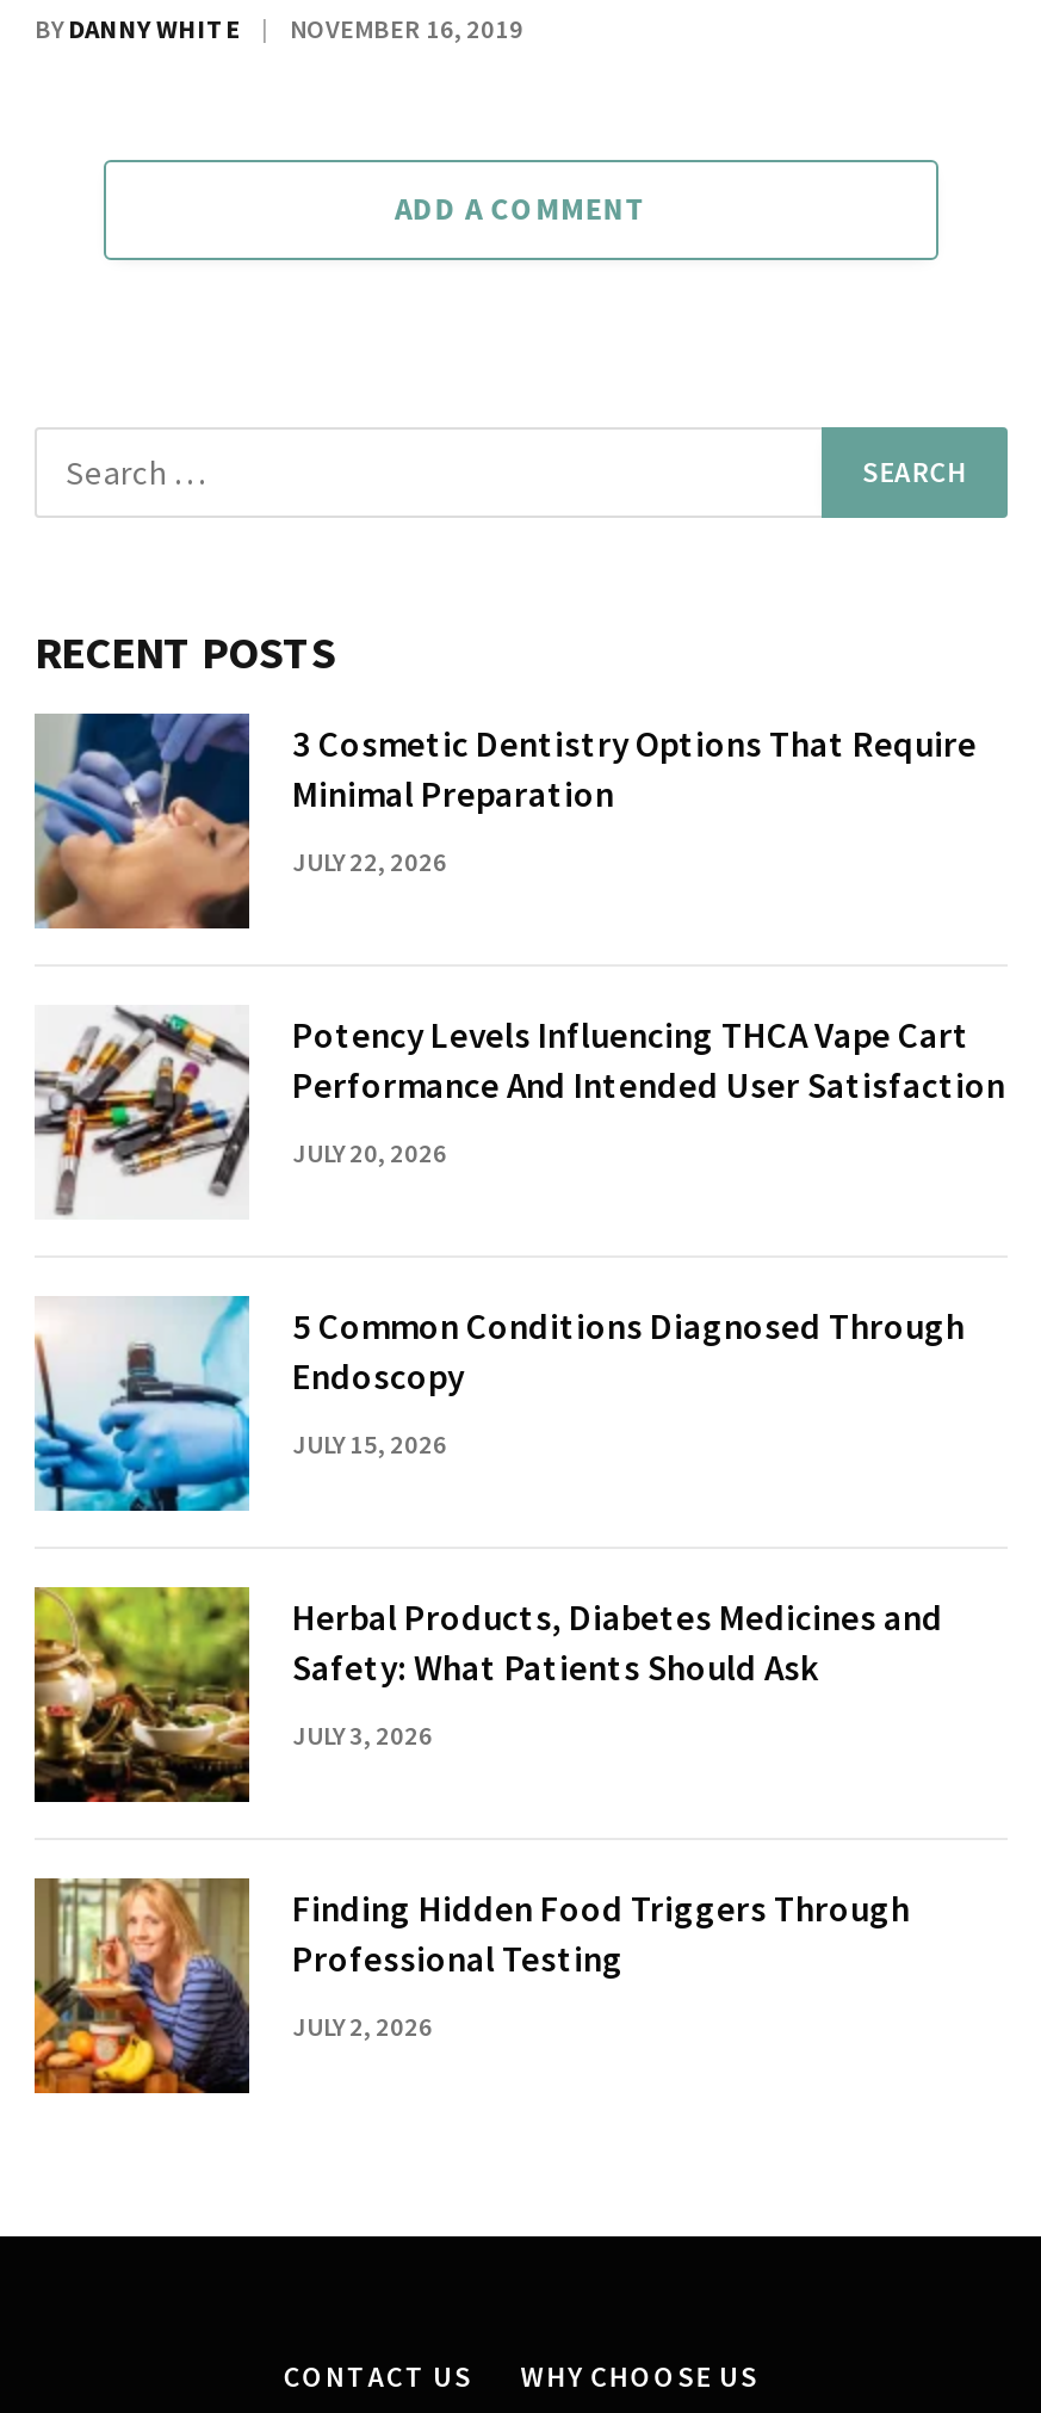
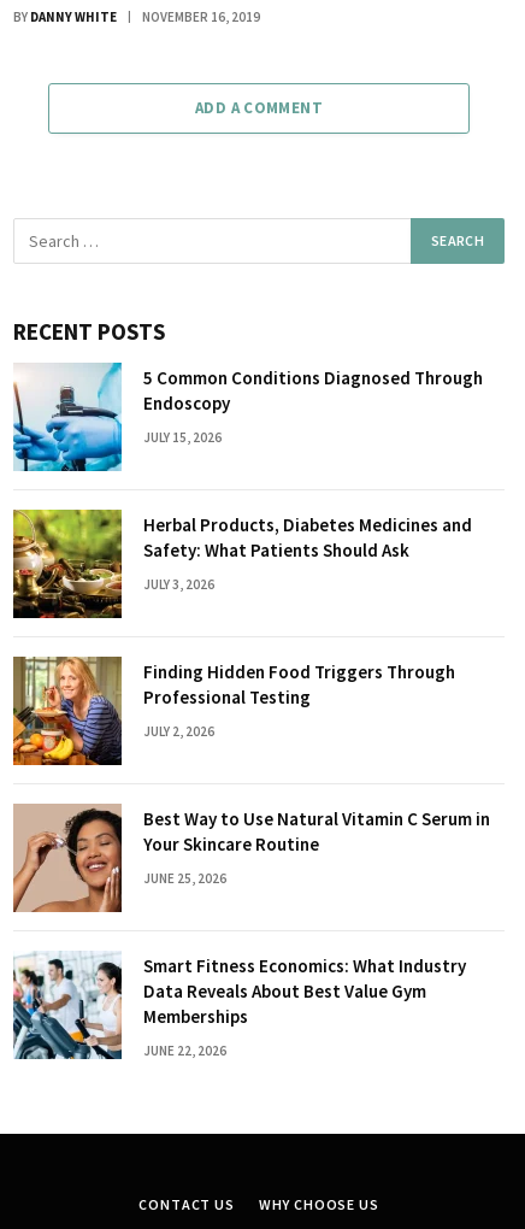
[32,711,977,931] [image] | 3 Cosmetic Dentistry Options That Require | Minimal Preparation | JULY 22, 2026 -> none
[35,1005,1005,1217] [image] | Potency Levels Influencing THCA Vape Cart | Performance And Intended User Satisfaction | JULY 20, 2026 -> none
moved [30,1294,965,2044] -> [11,361,483,740]: [image] | 5 Common Conditions Diagnosed Through | Endoscopy | ... | Professional Testing | JULY 2, 2026
none -> [12,804,490,915] [image] | Best Way to Use Natural Vitamin C Serum in | Your Skincare Routine | JUNE 25, 2026
none -> [12,952,466,1062] [image] | Smart Fitness Economics: What Industry | Data Reveals About Best Value Gym | Memberships | JUNE 22, 2026

